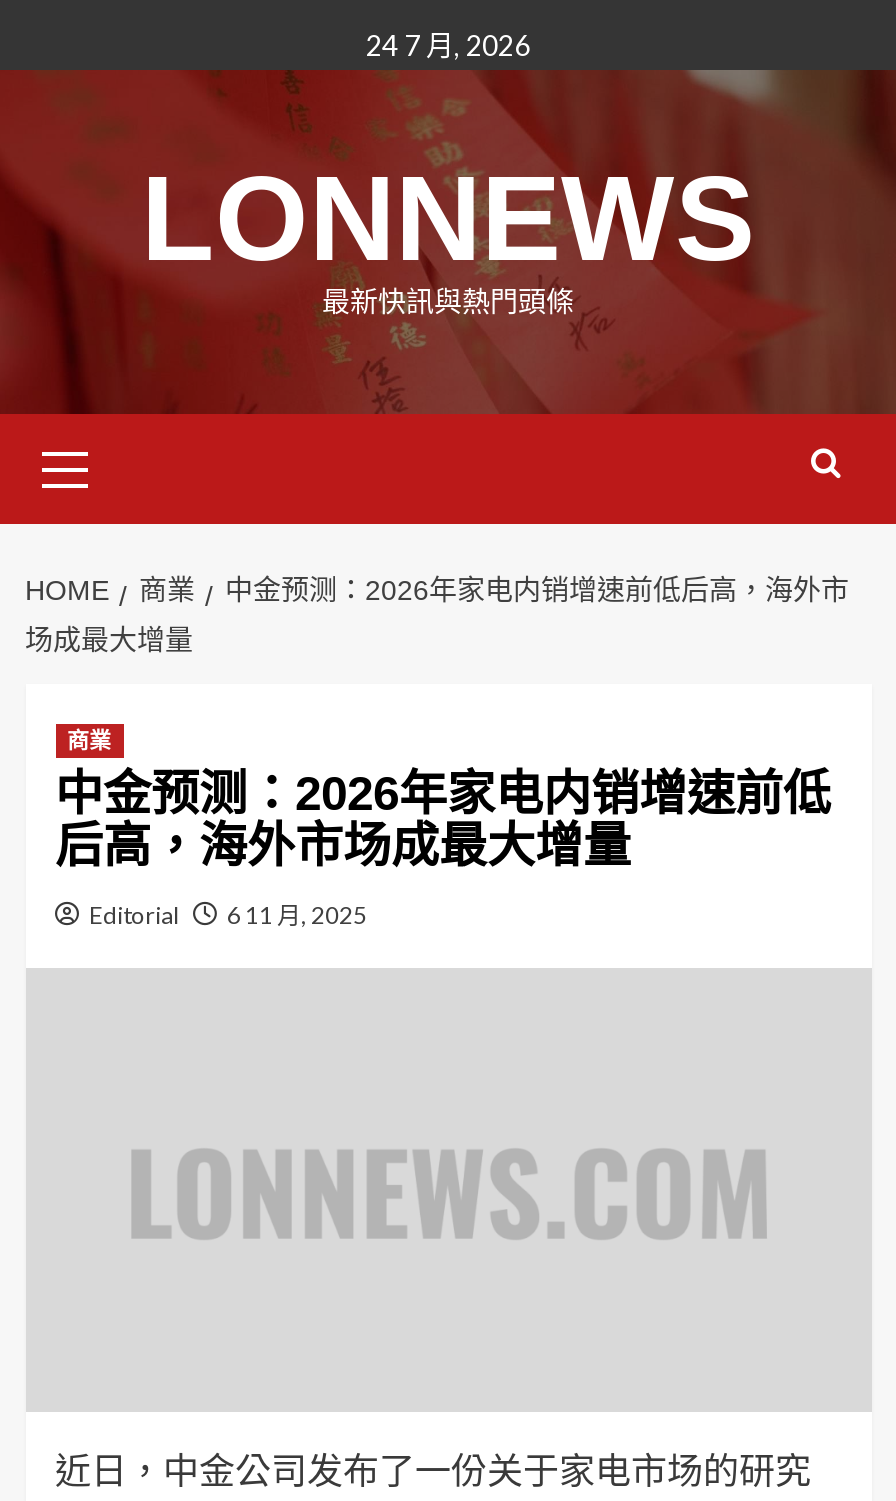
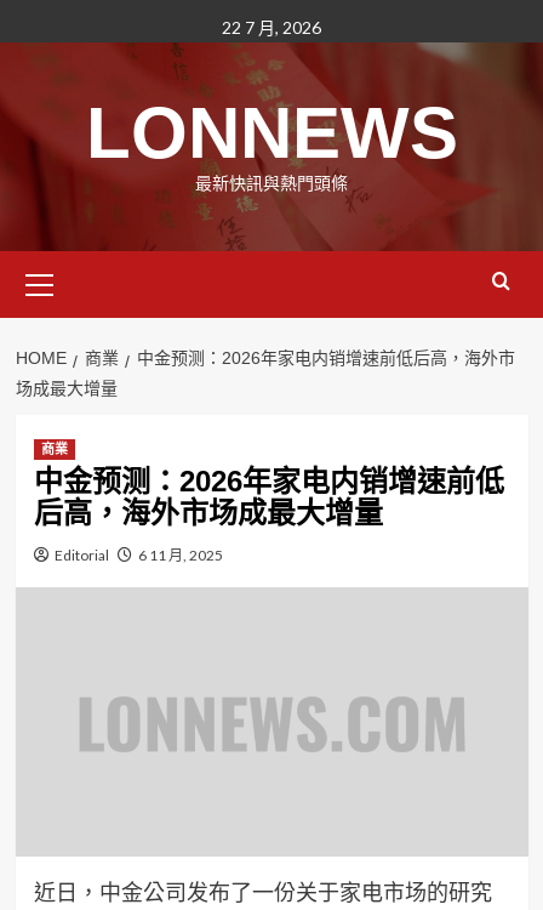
[366,28,530,62] 24 7 月, 2026 -> [222,17,321,38] 22 7 月, 2026

